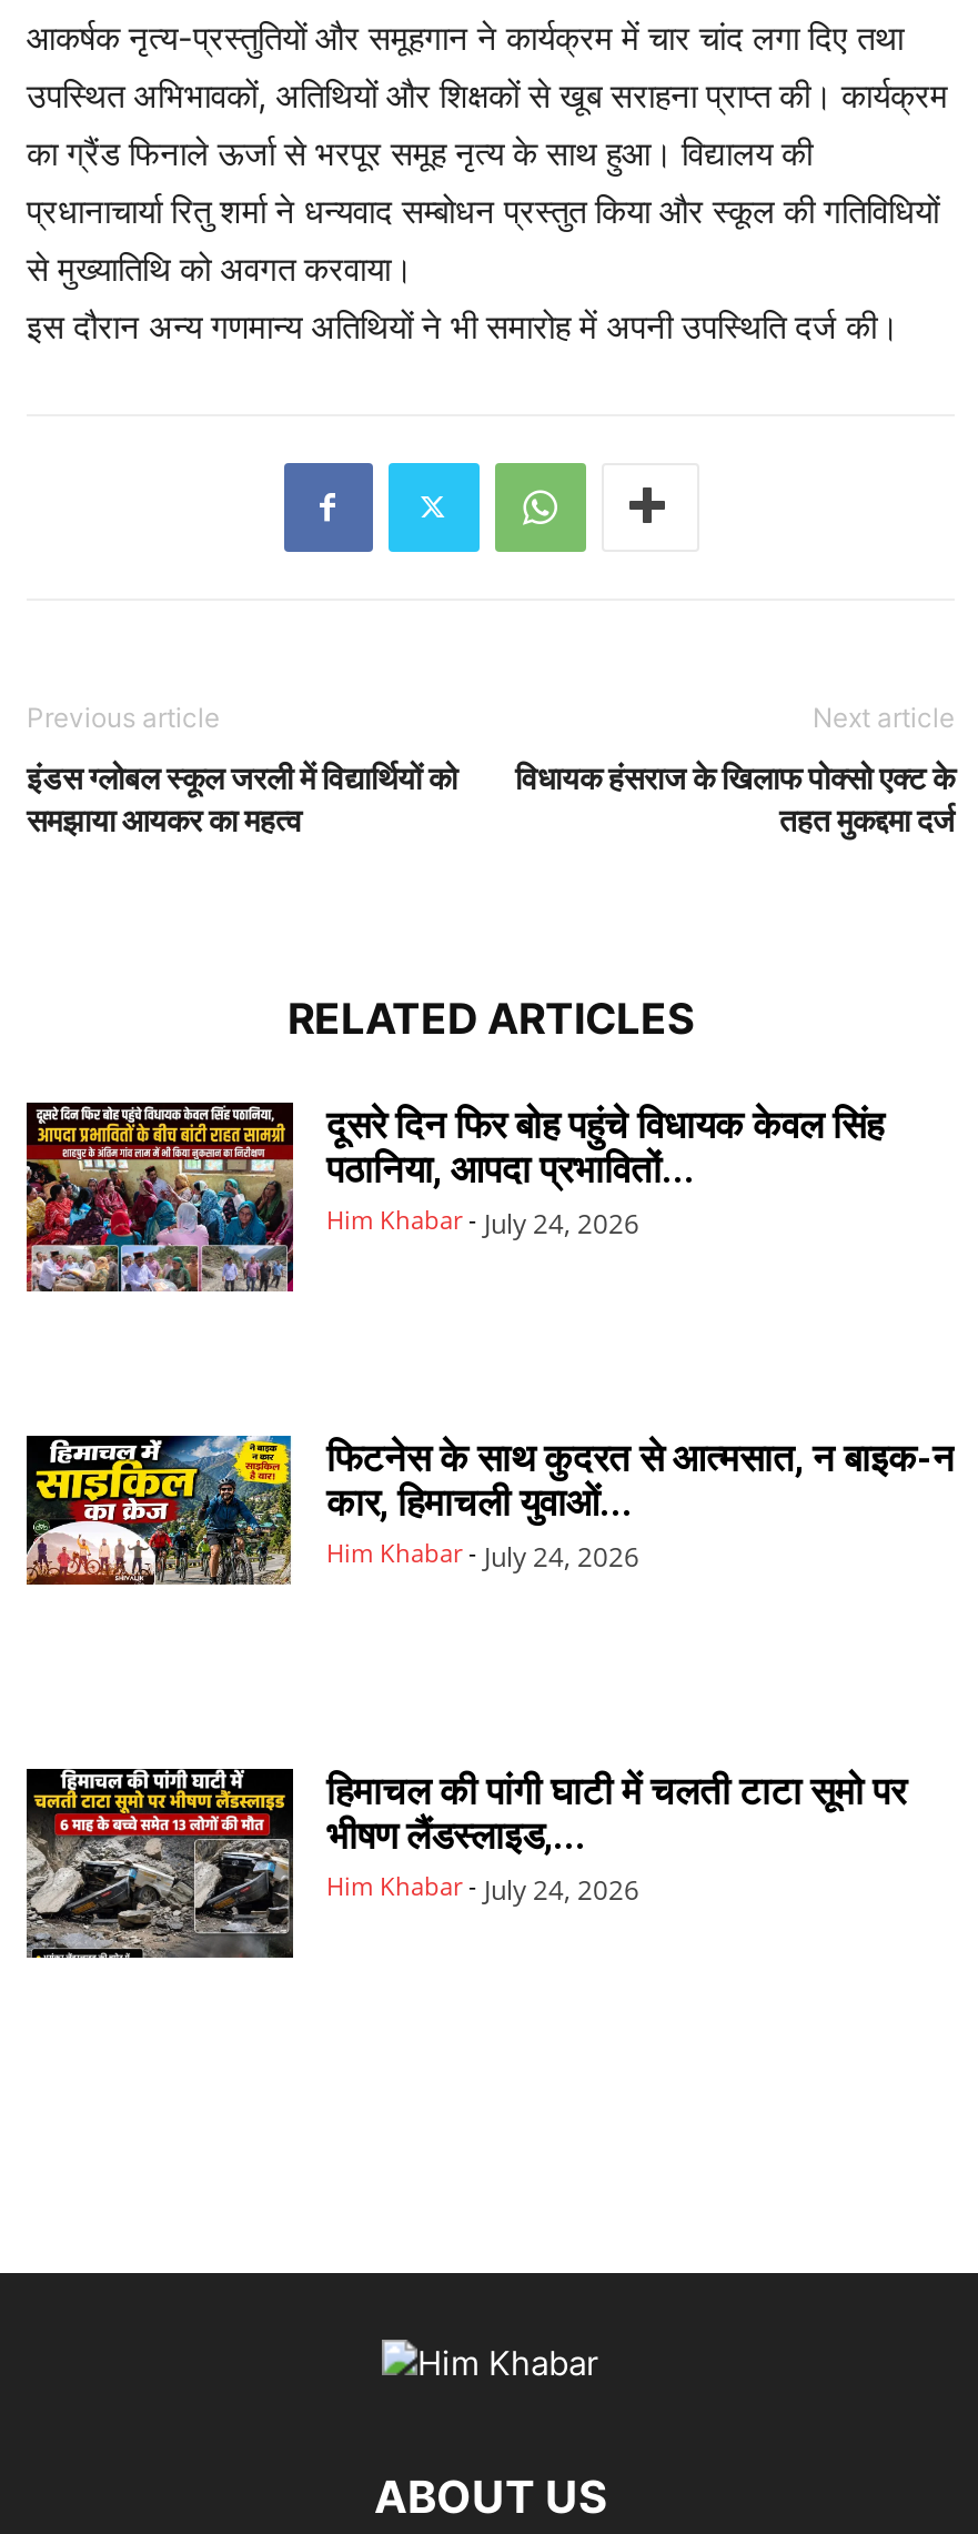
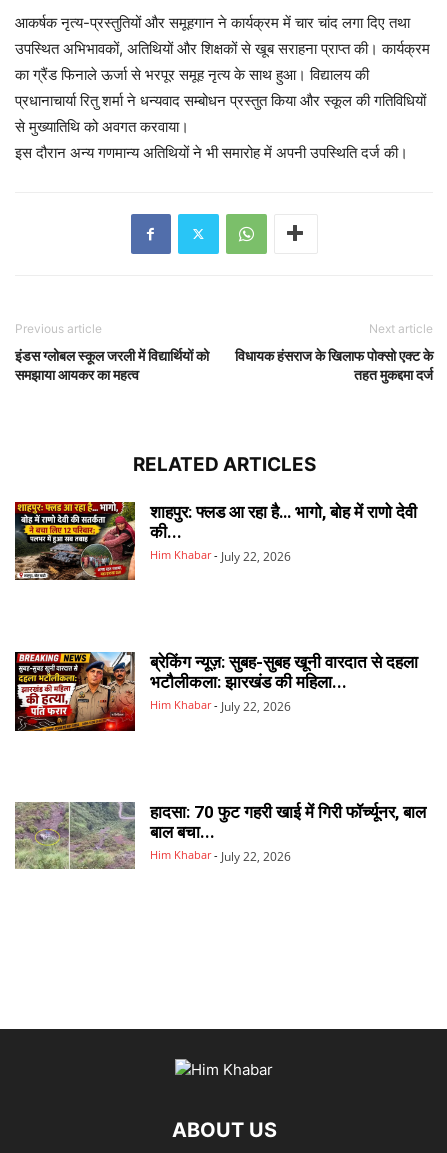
[24,1100,884,1294] [image] | दूसरे दिन फिर बोह पहुंचे विधायक केवल सिंह | पठानिया, आपदा प्रभावितों... | Him Khabar - July 24, 2026 -> [14,501,417,587] [image] | शाहपुर: फ्लड आ रहा है… भागो, बोह में राणो देवी | की... | Him Khabar - July 22, 2026
[24,1434,955,1611] [image] | फिटनेस के साथ कुदरत से आत्मसात, न बाइक-न | कार, हिमाचली युवाओं... | Him Khabar - July 24, 2026 -> [14,651,418,732] [image] | ब्रेकिंग न्यूज़: सुबह-सुबह खूनी वारदात से दहला | भटौलीकला: झारखंड की महिला... | Him Khabar - July 22, 2026
[24,1767,906,1960] [image] | हिमाचल की पांगी घाटी में चलती टाटा सूमो पर | भीषण लैंडस्लाइड,... | Him Khabar - July 24, 2026 -> [14,801,426,887] [image] | हादसा: 70 फुट गहरी खाई में गिरी फॉर्च्यूनर, बाल | बाल बचा... | Him Khabar - July 22, 2026

